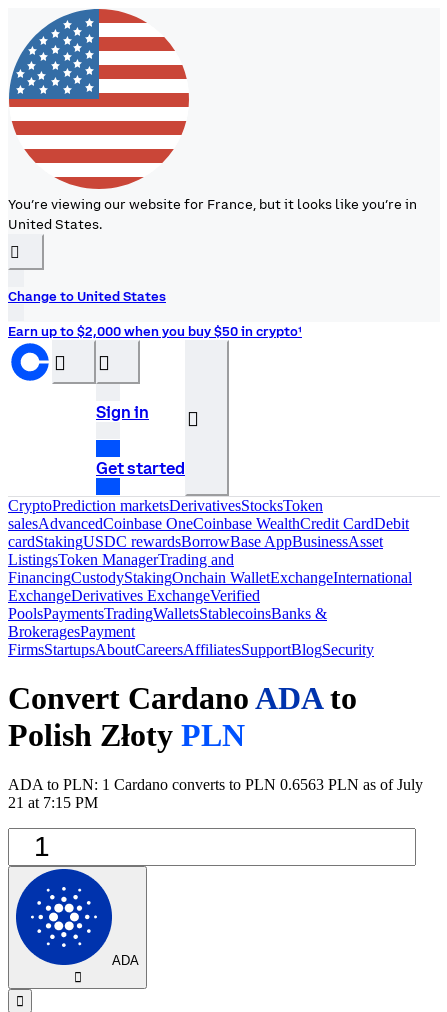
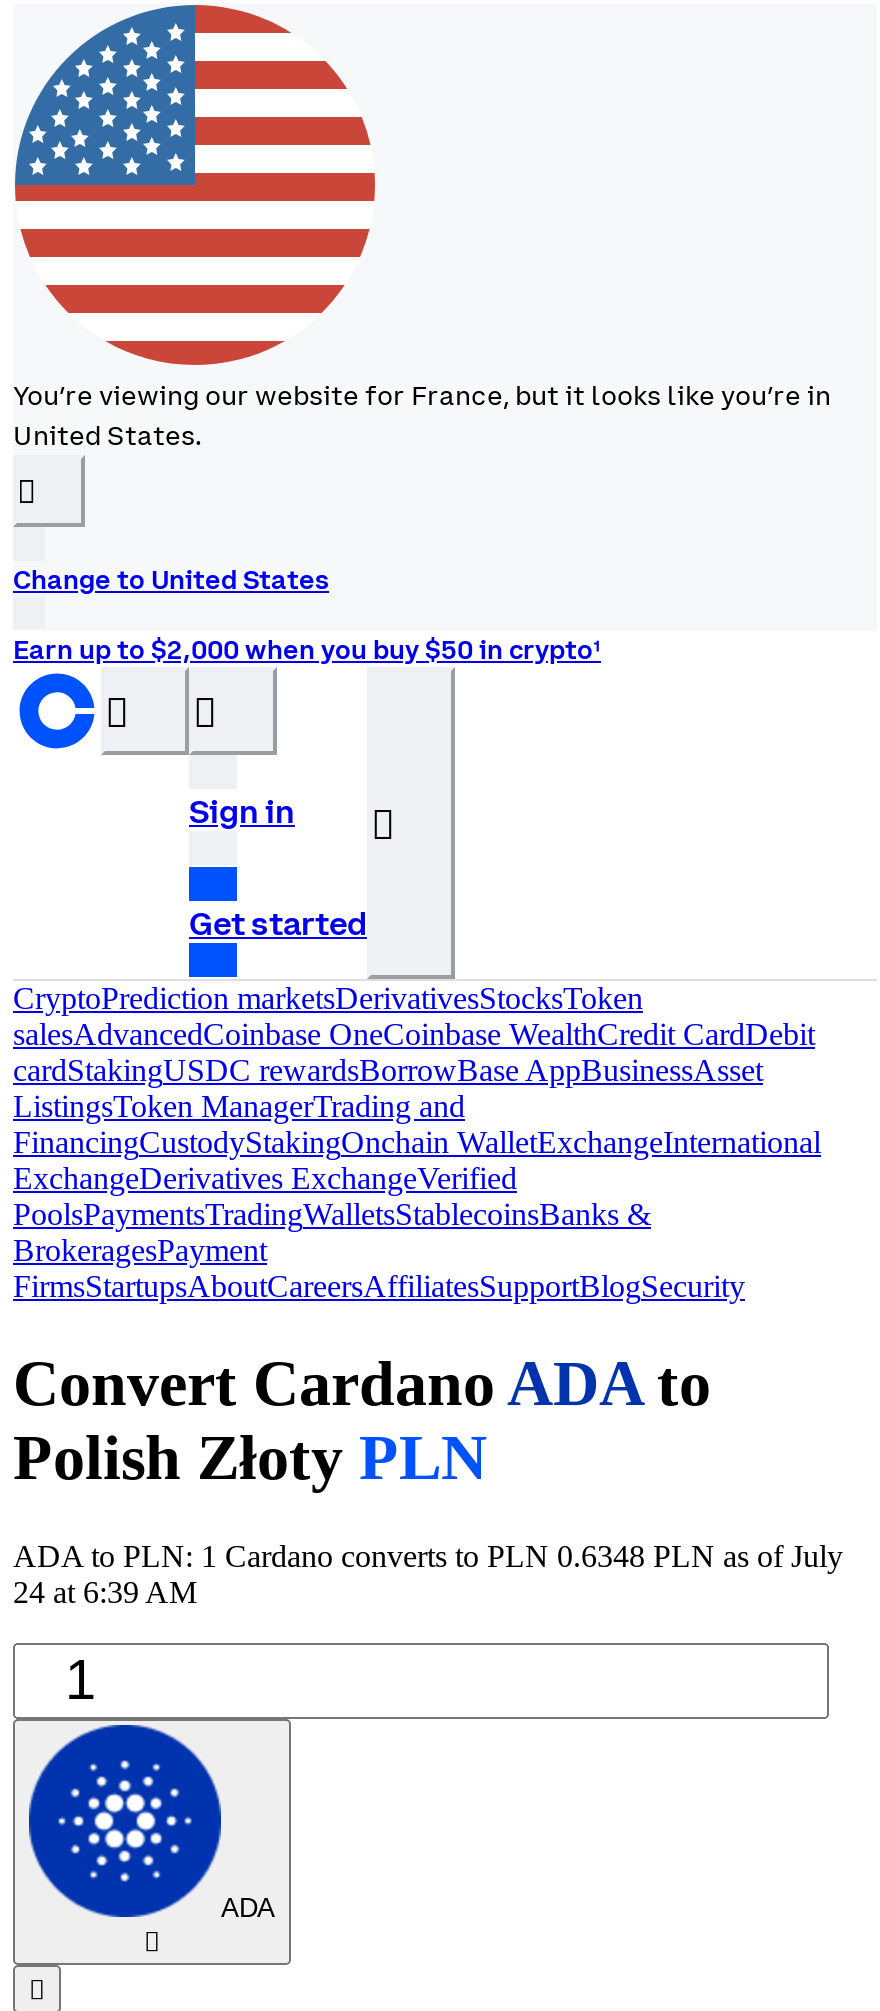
[8,776,423,793] ADA to PLN: 1 Cardano converts to PLN 0.6563 PLN as of July -> [13,1539,843,1573] ADA to PLN: 1 Cardano converts to PLN 0.6348 PLN as of July
[8,794,98,811] 21 at 7:15 PM -> [13,1575,197,1609] 24 at 6:39 AM

